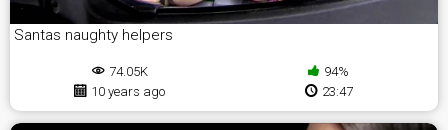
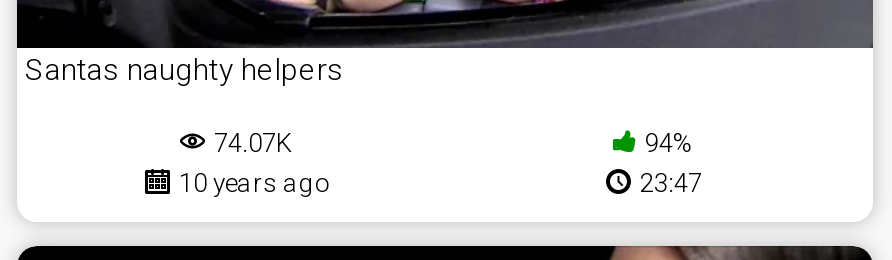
[108,63,147,78] 74.05K -> [214,127,292,157] 74.07K

